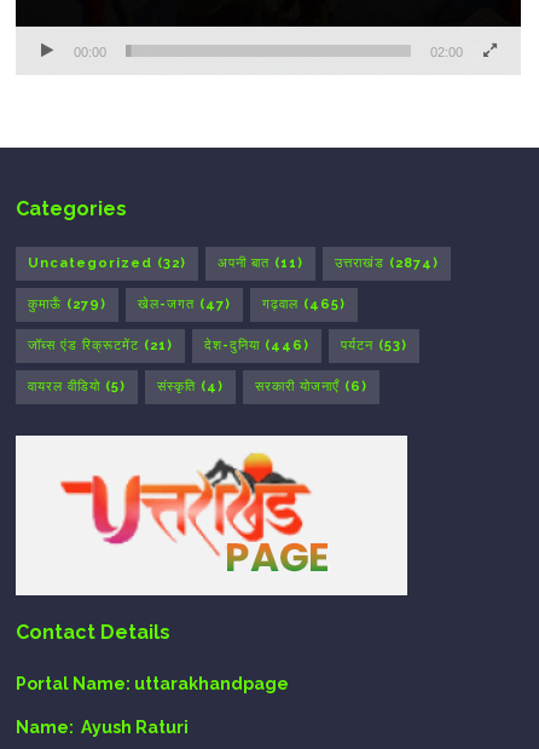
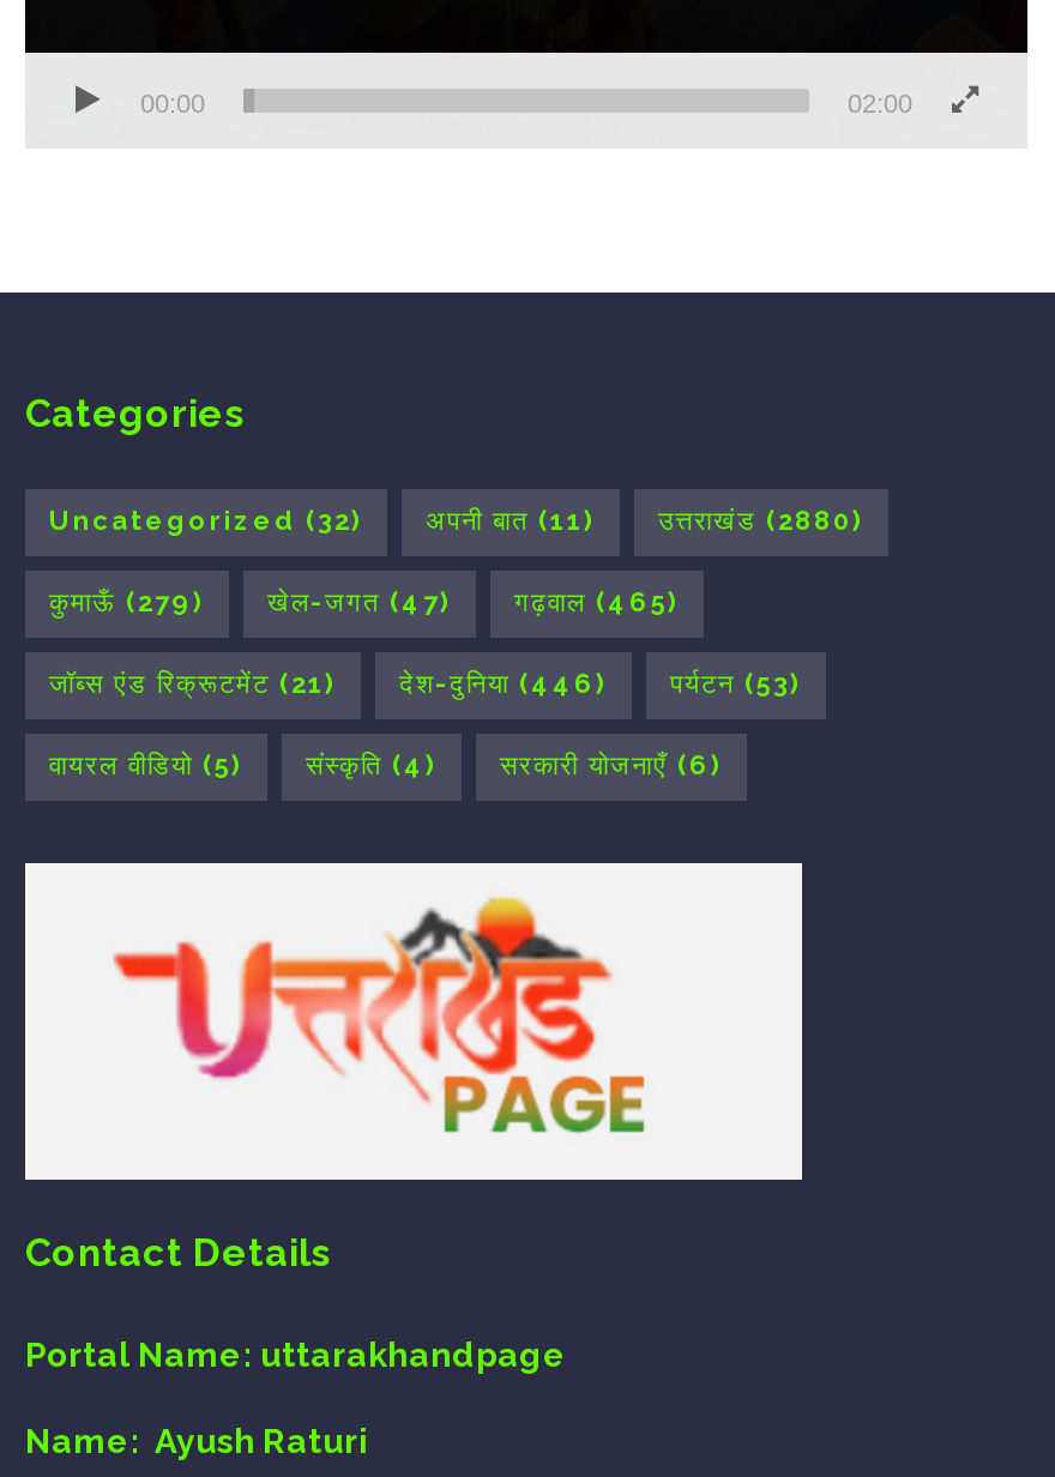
[28,255,439,271] Uncategorized (32) अपनी बात (11) उत्तराखंड (2874) -> [49,505,864,536] Uncategorized (32) अपनी बात (11) उत्तराखंड (2880)

